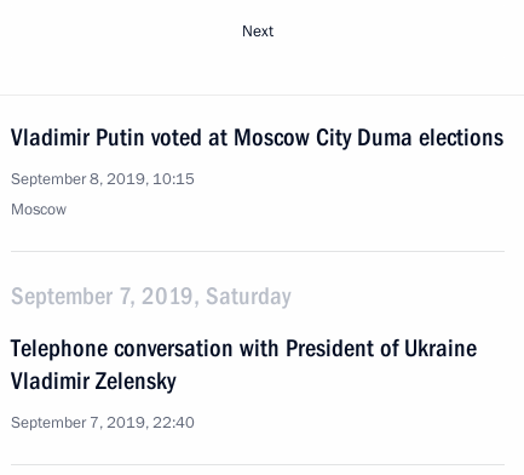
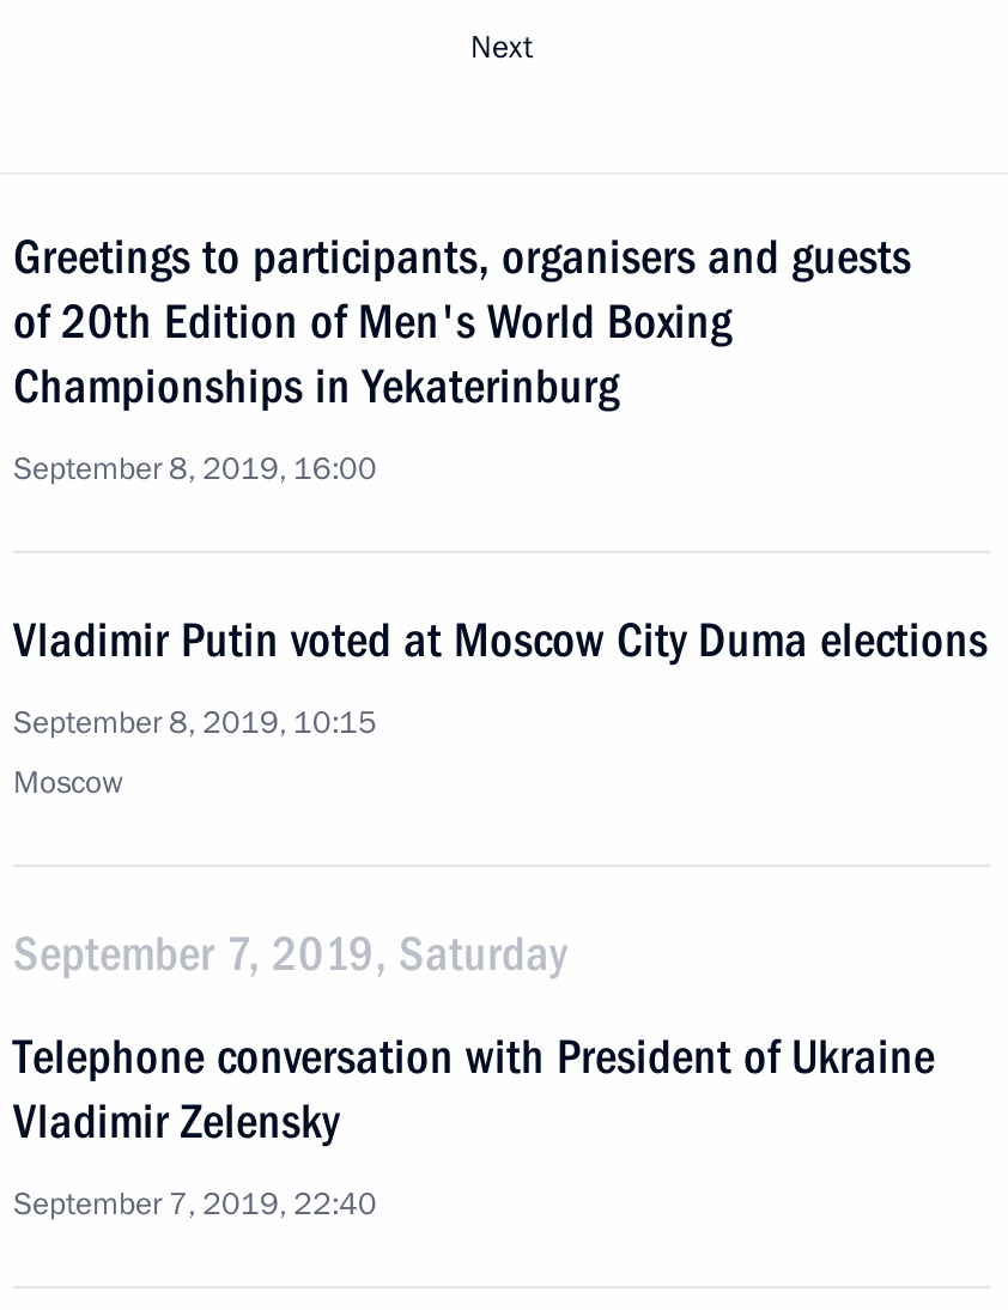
none -> [13,228,911,491] Greetings to participants, organisers and guests | of 20th Edition of Men's World Boxing | Championships in Yekaterinburg | September 8, 2019, 16:00

